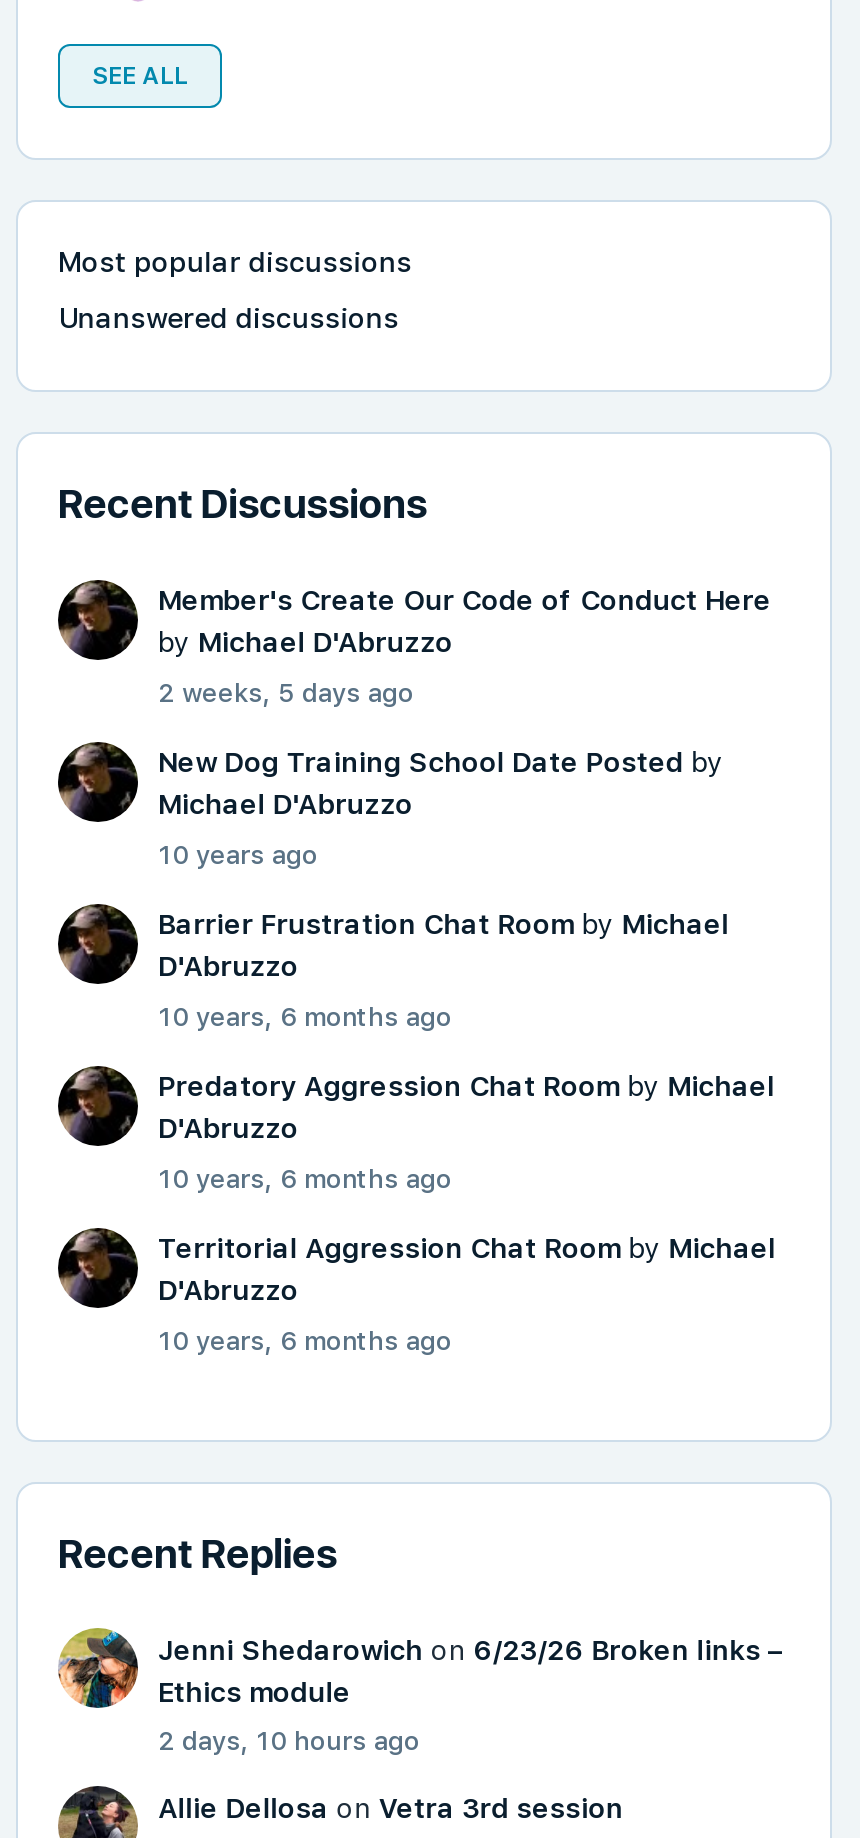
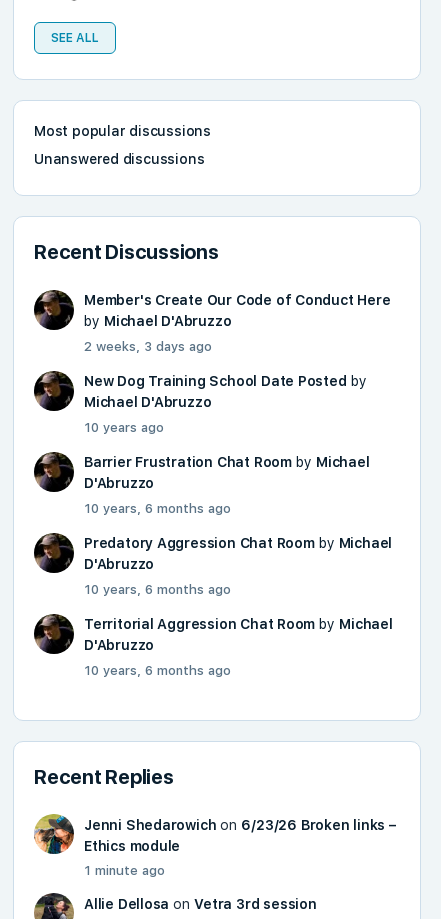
[158,678,414,708] 2 weeks, 5 days ago -> [84,339,212,354] 2 weeks, 3 days ago
[158,1726,420,1756] 2 days, 10 hours ago -> [84,863,165,878] 1 minute ago

